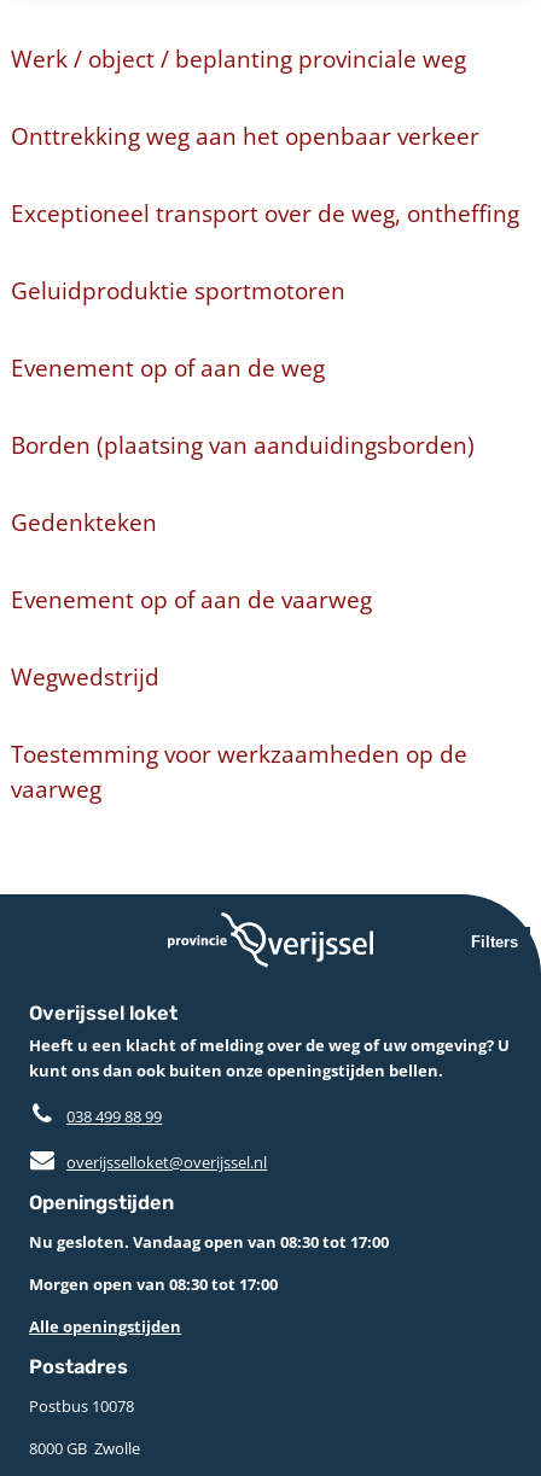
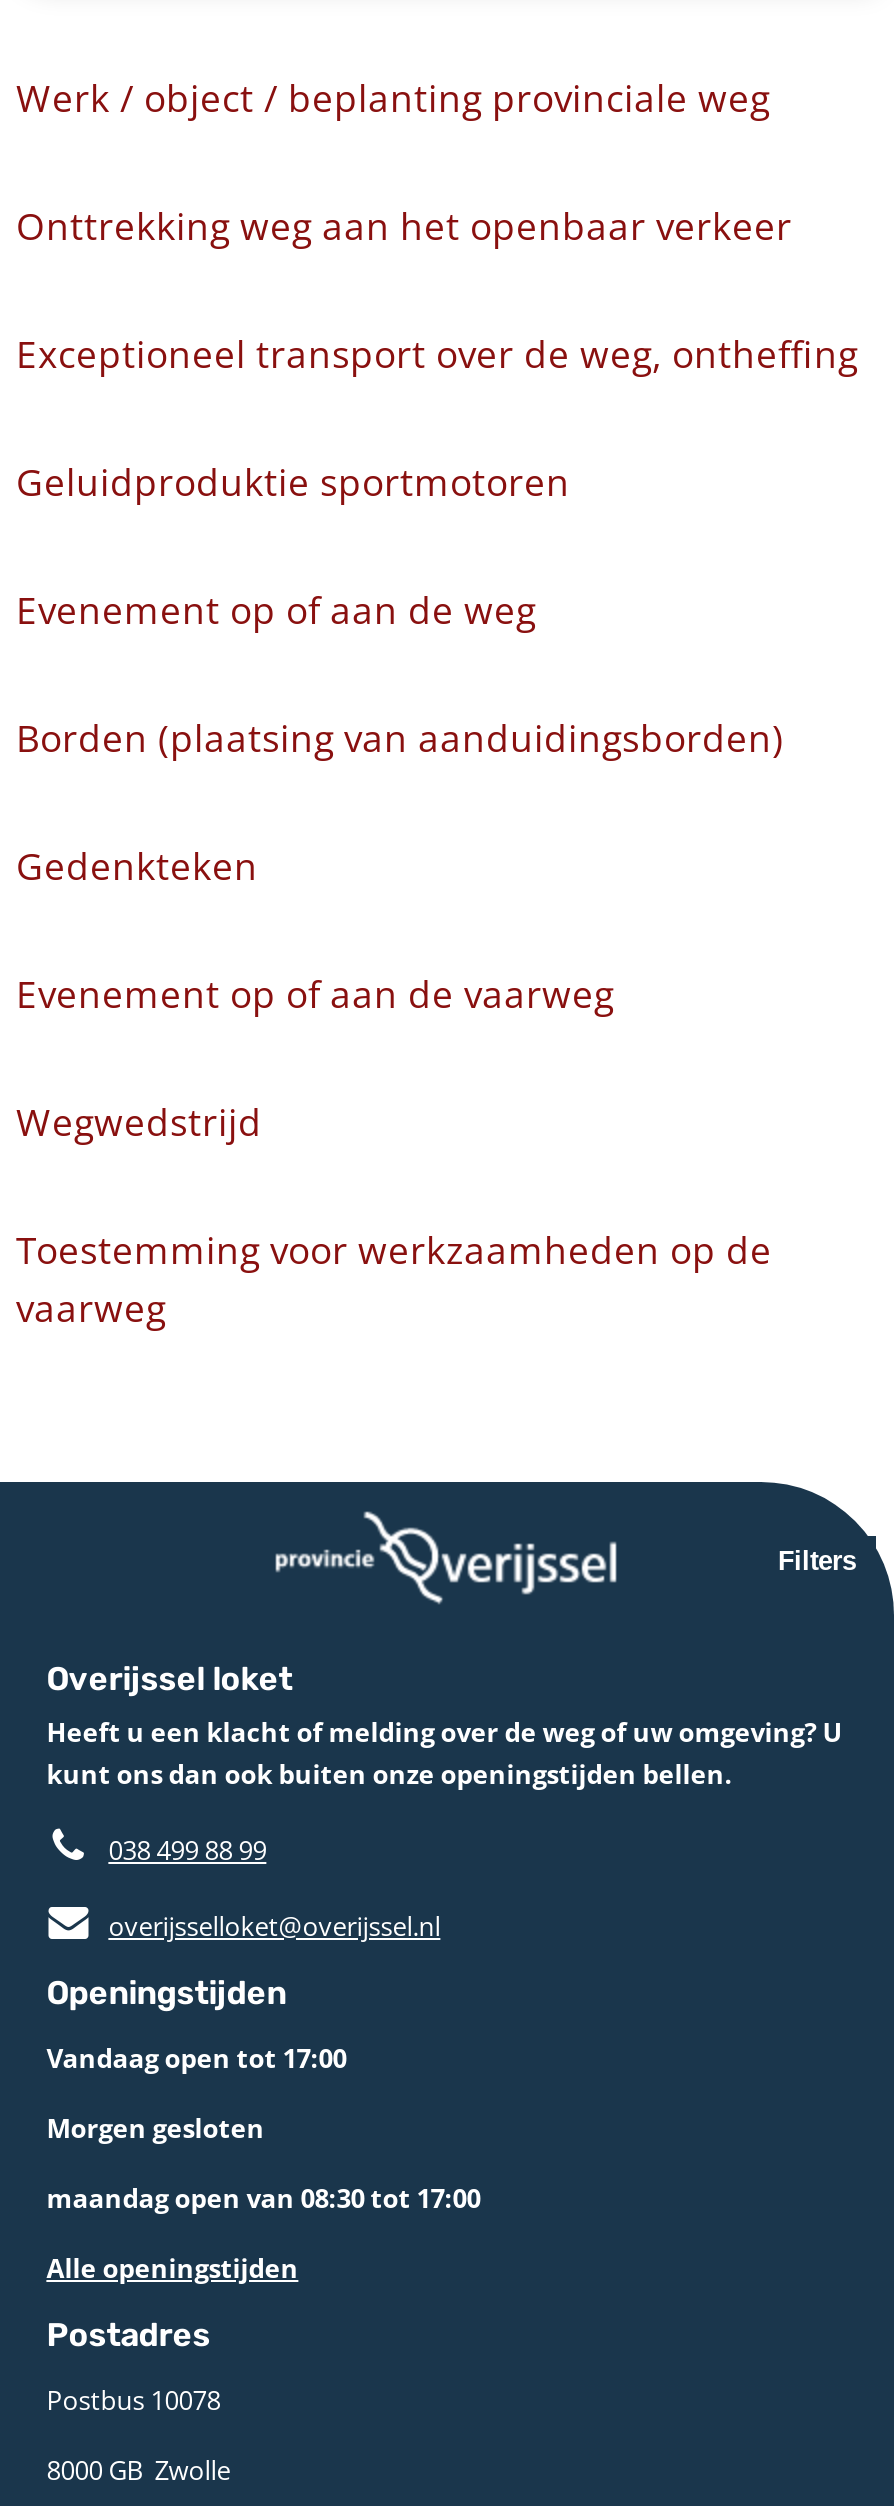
[29,1231,389,1295] Nu gesloten. Vandaag open van 08:30 tot 17:00 | Morgen open van 08:30 tot 17:00 -> [46,2040,480,2216] Vandaag open tot 17:00 | Morgen gesloten | maandag open van 08:30 tot 17:00

